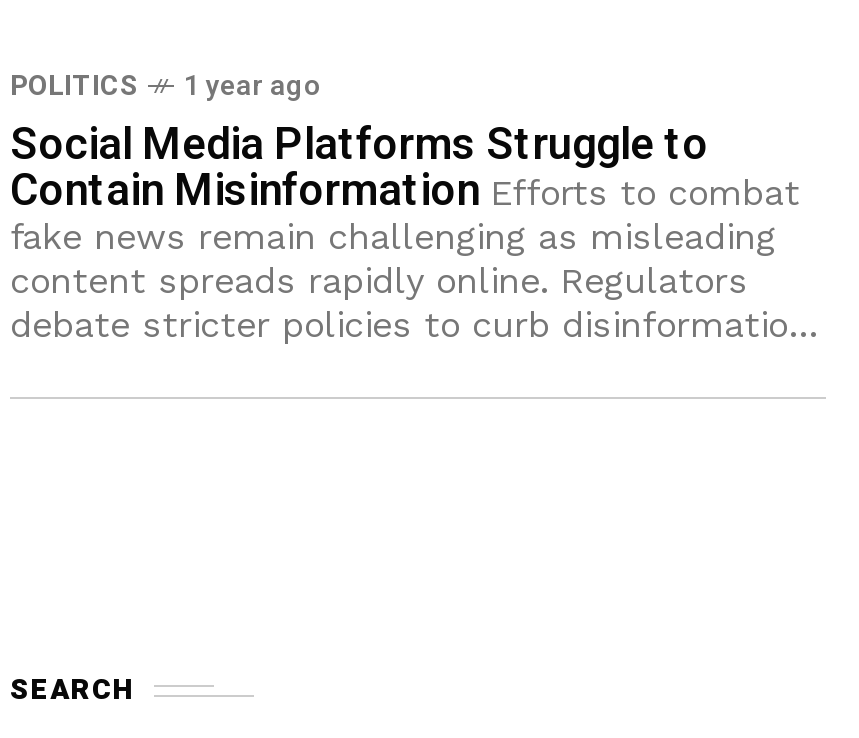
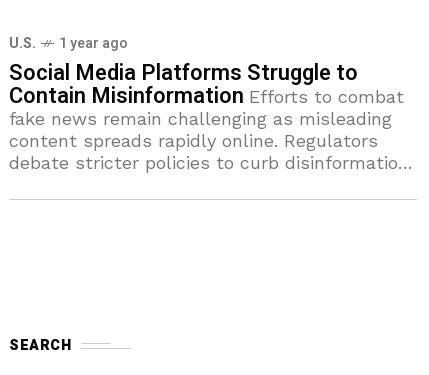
[10,65,138,107] POLITICS -> [9,33,36,54] U.S.

